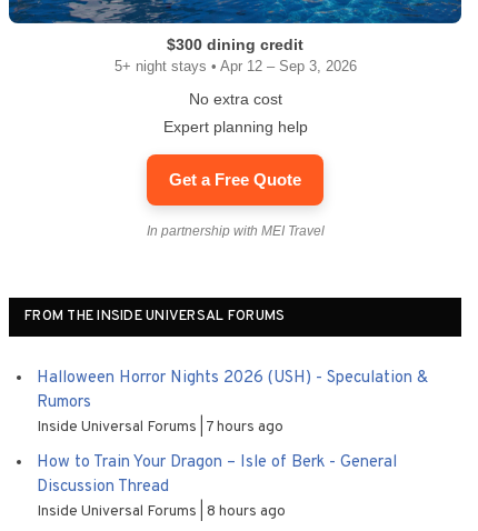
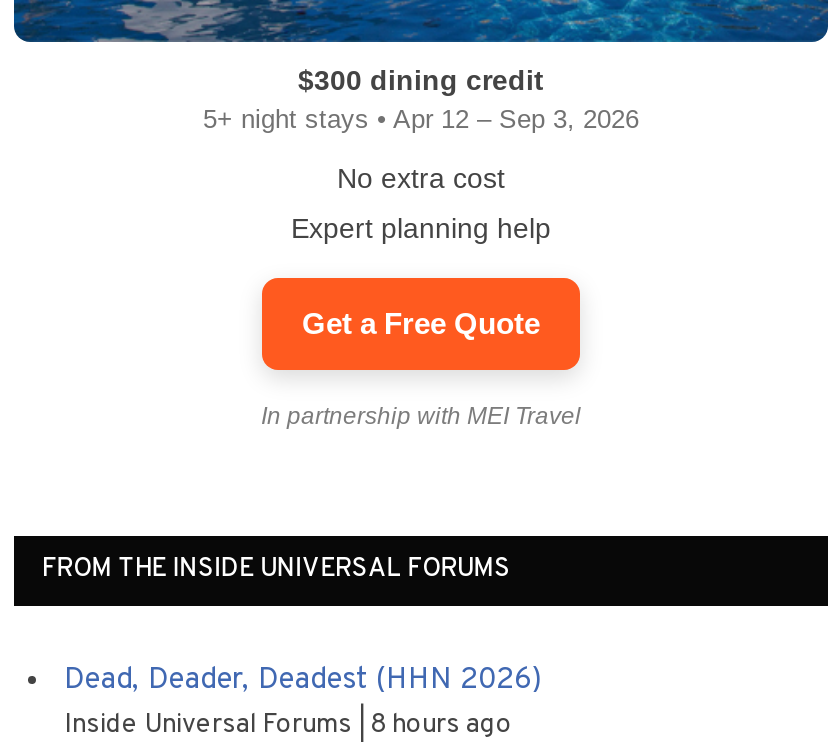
[37,368,428,498] Halloween Horror Nights 2026 (USH) - Speculation & | Rumors | Inside Universal Forums 7 hours ago | How to Train Your Dragon – Isle of Berk - General | Discussion Thread -> [64,663,542,701] Dead, Deader, Deadest (HHN 2026)

